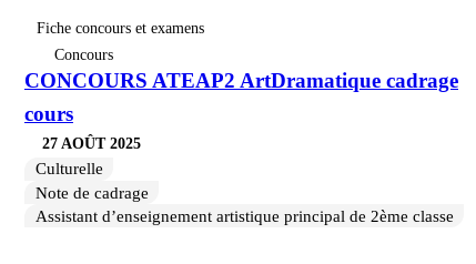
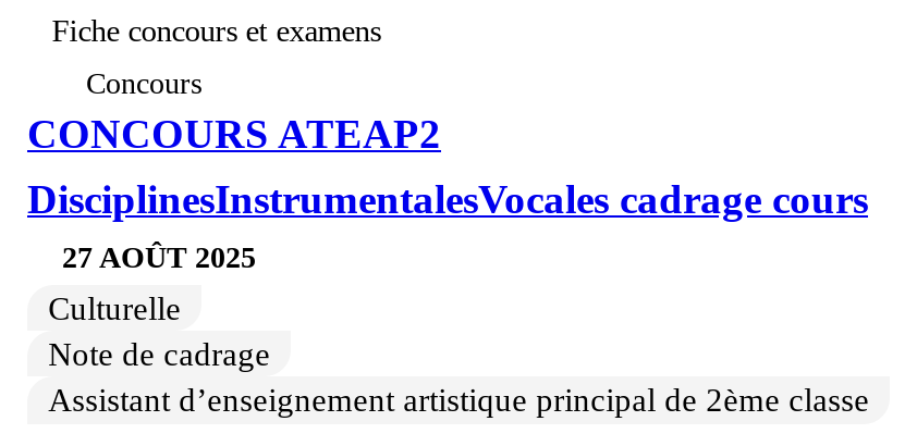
[24,68,458,125] CONCOURS ATEAP2 ArtDramatique cadrage | cours -> [27,111,868,222] CONCOURS ATEAP2 | DisciplinesInstrumentalesVocales cadrage cours

